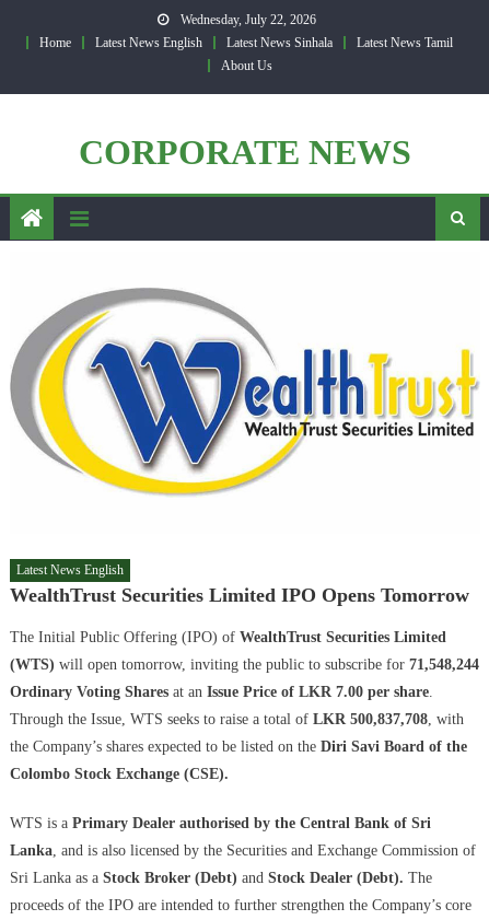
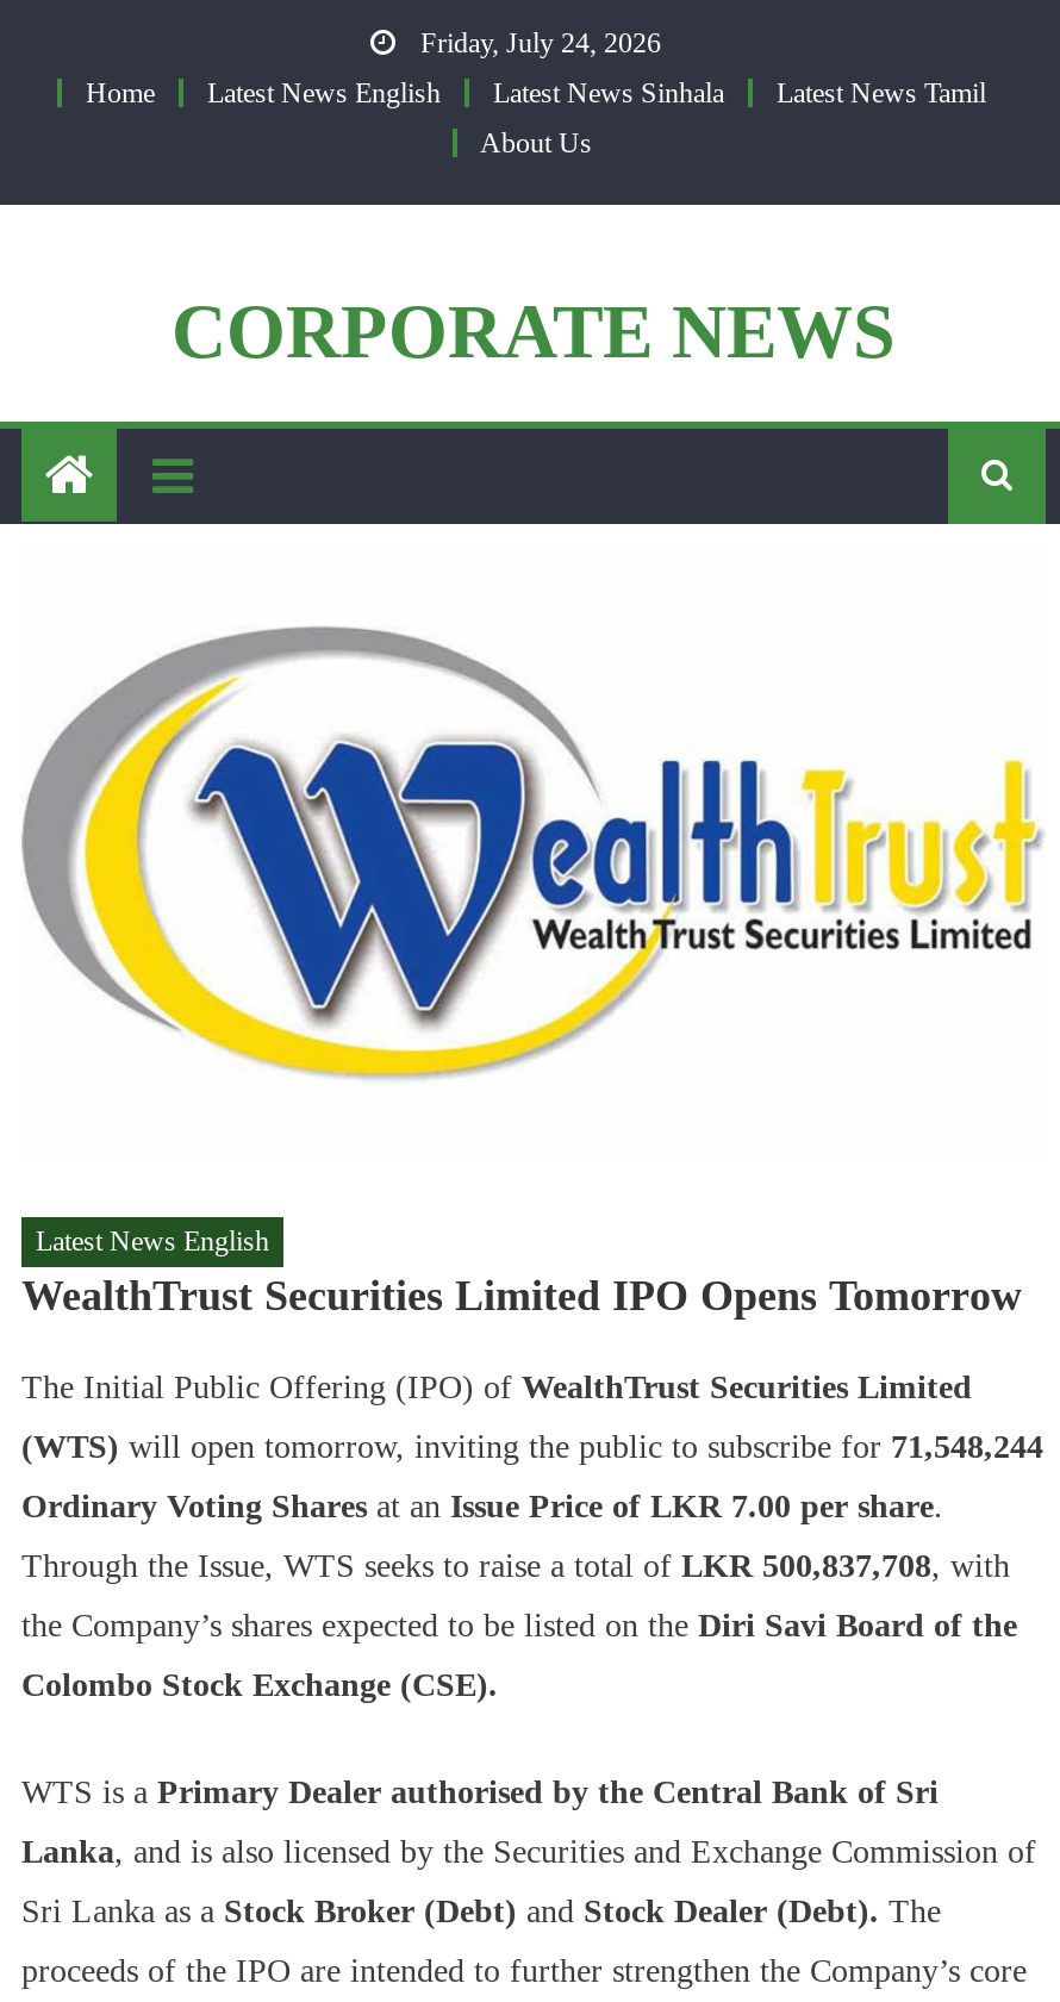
[177,12,316,27] Wednesday, July 22, 2026 -> [413,26,661,60] Friday, July 24, 2026

